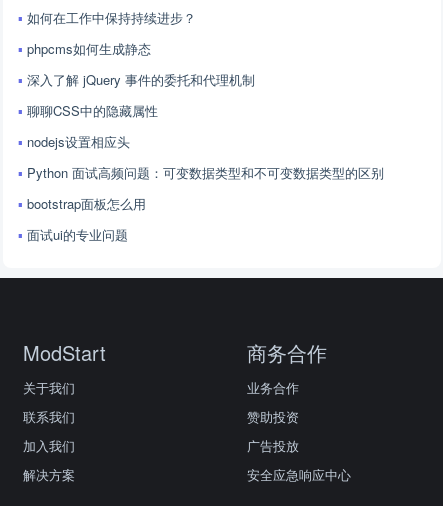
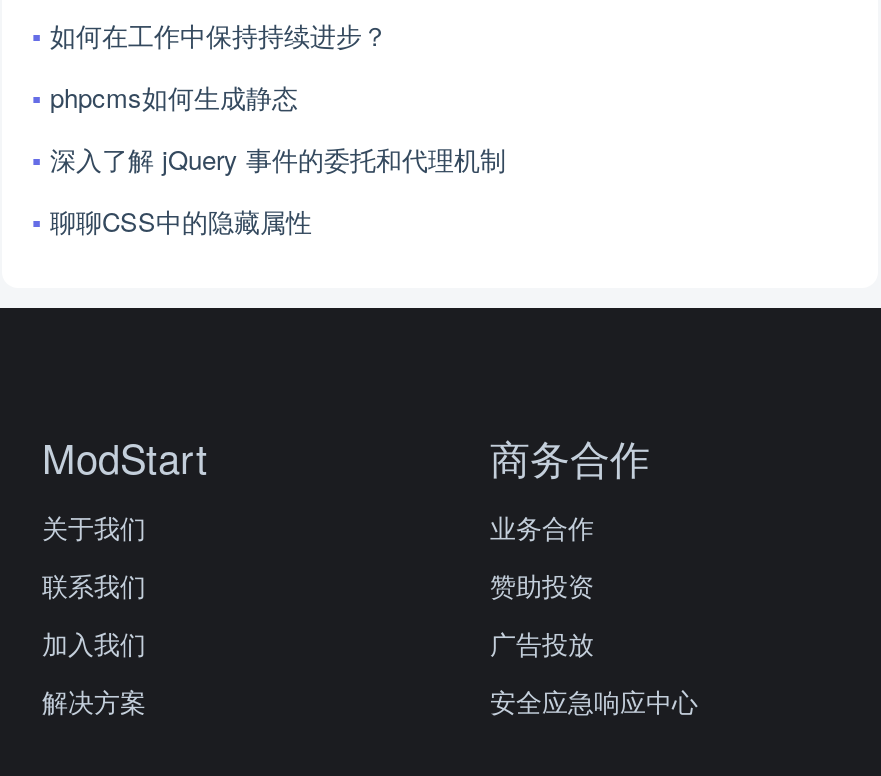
[27,132,384,244] nodejs设置相应头 | Python 面试高频问题：可变数据类型和不可变数据类型的区别 | bootstrap面板怎么用 | 面试ui的专业问题 -> none

